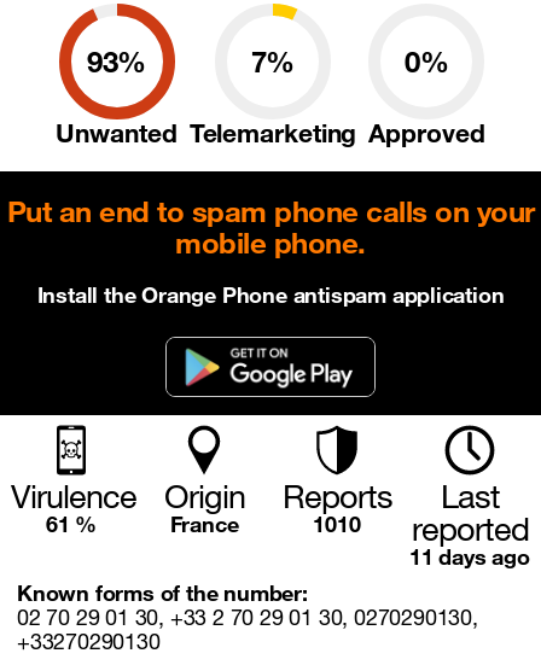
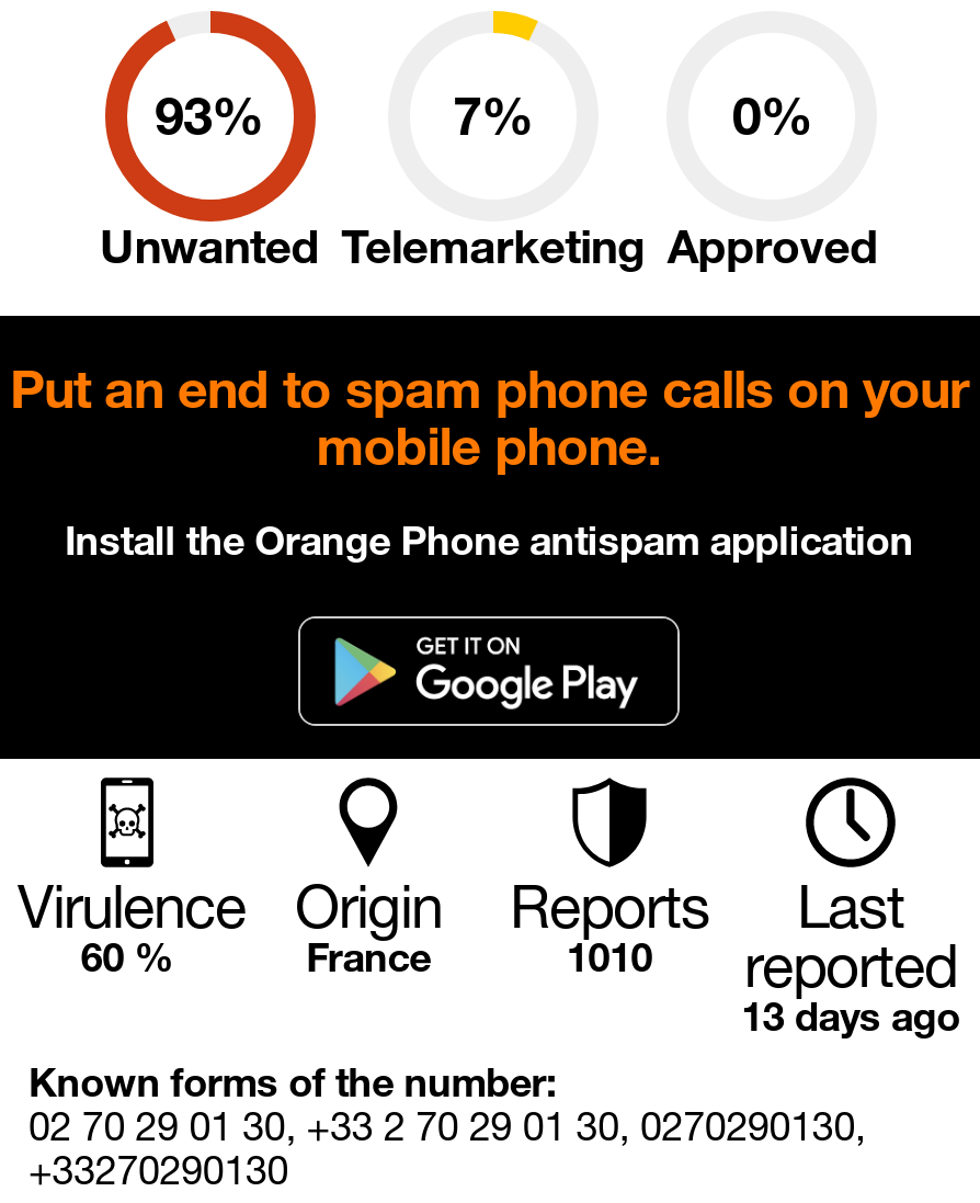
[46,511,97,537] 61 % -> [81,932,173,980] 60 %
[409,543,530,570] 11 days ago -> [741,991,960,1040] 13 days ago

